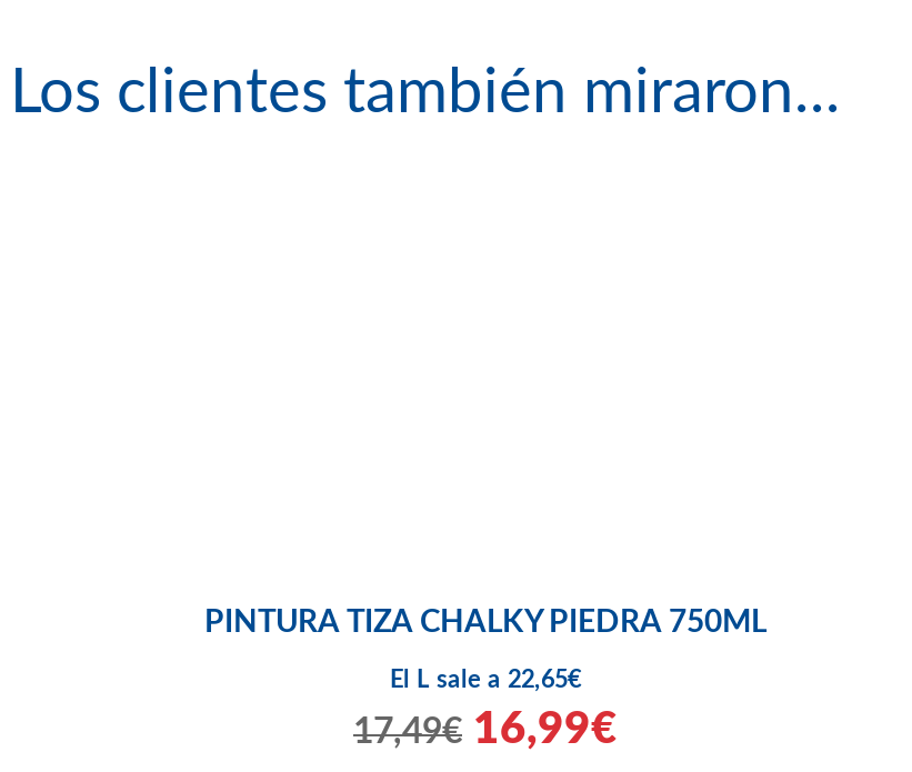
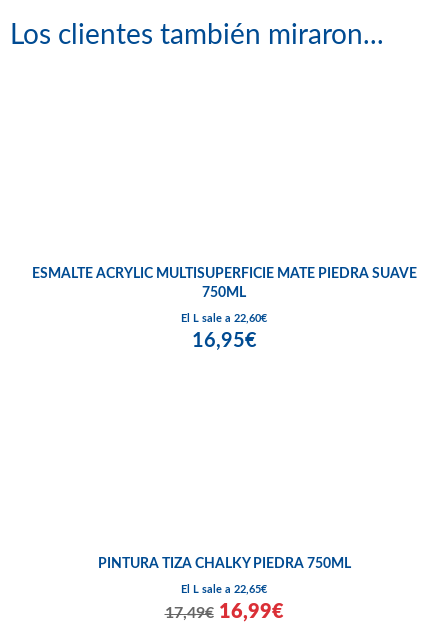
none -> [31,267,416,351] ESMALTE ACRYLIC MULTISUPERFICIE MATE PIEDRA SUAVE | 750ML | El L sale a 22,60€ | 16,95€

